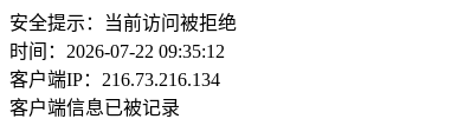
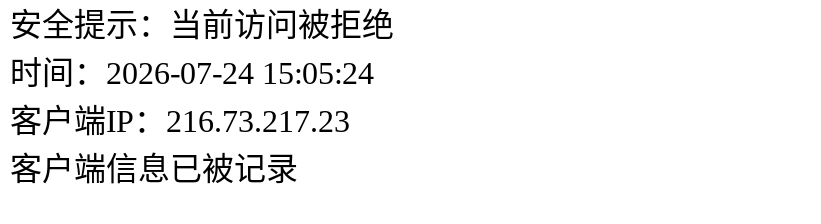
[9,41,225,61] 时间：2026-07-22 09:35:12 -> [10,56,374,90] 时间：2026-07-24 15:05:24
[9,70,220,90] 客户端IP：216.73.216.134 -> [10,104,350,138] 客户端IP：216.73.217.23

